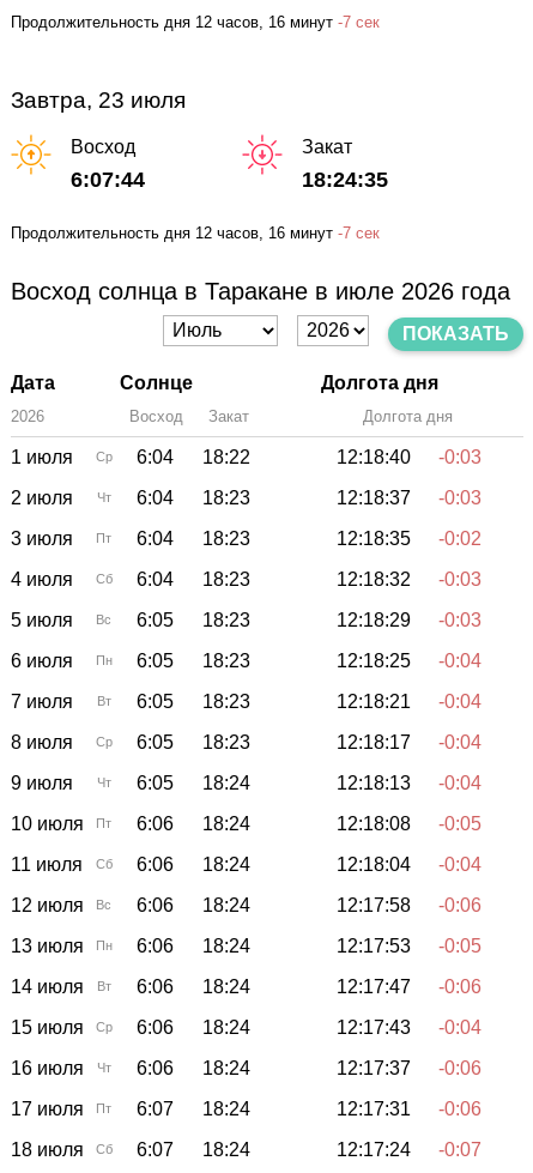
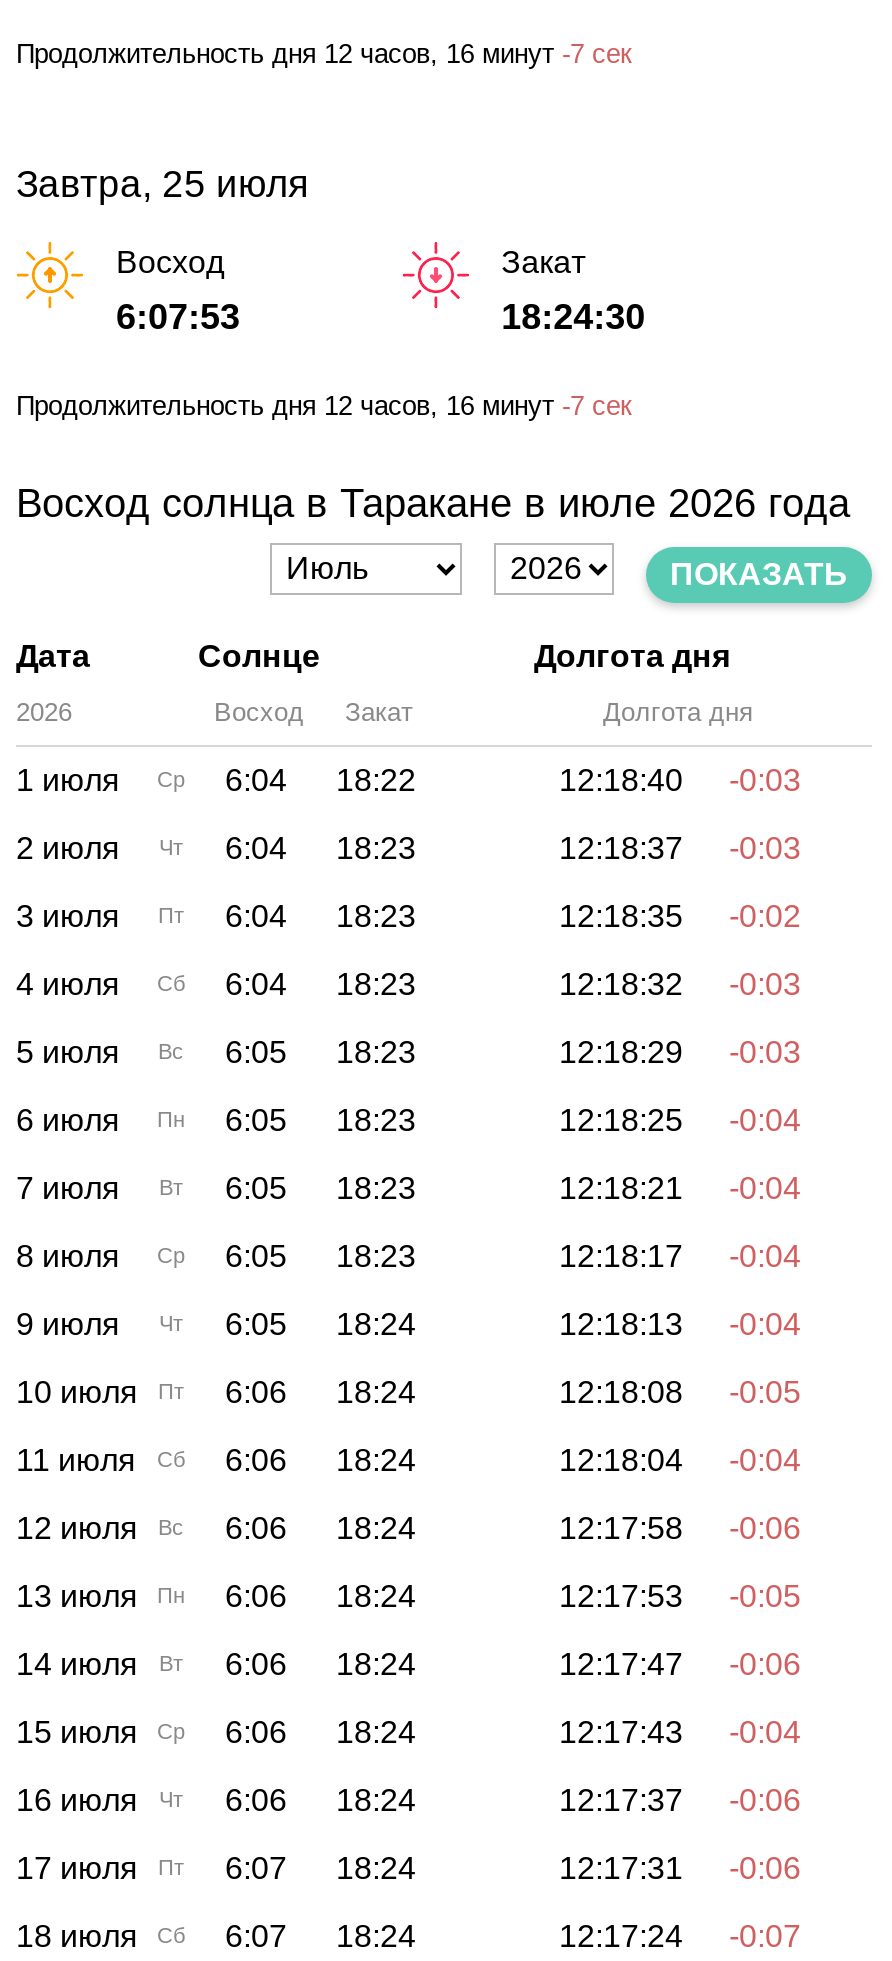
[11,87,186,113] Завтра, 23 июля -> [16,163,308,205] Завтра, 25 июля
[71,168,145,192] 6:07:44 -> [116,298,240,338] 6:07:53
[301,168,388,192] 18:24:35 -> [501,298,645,338] 18:24:30

